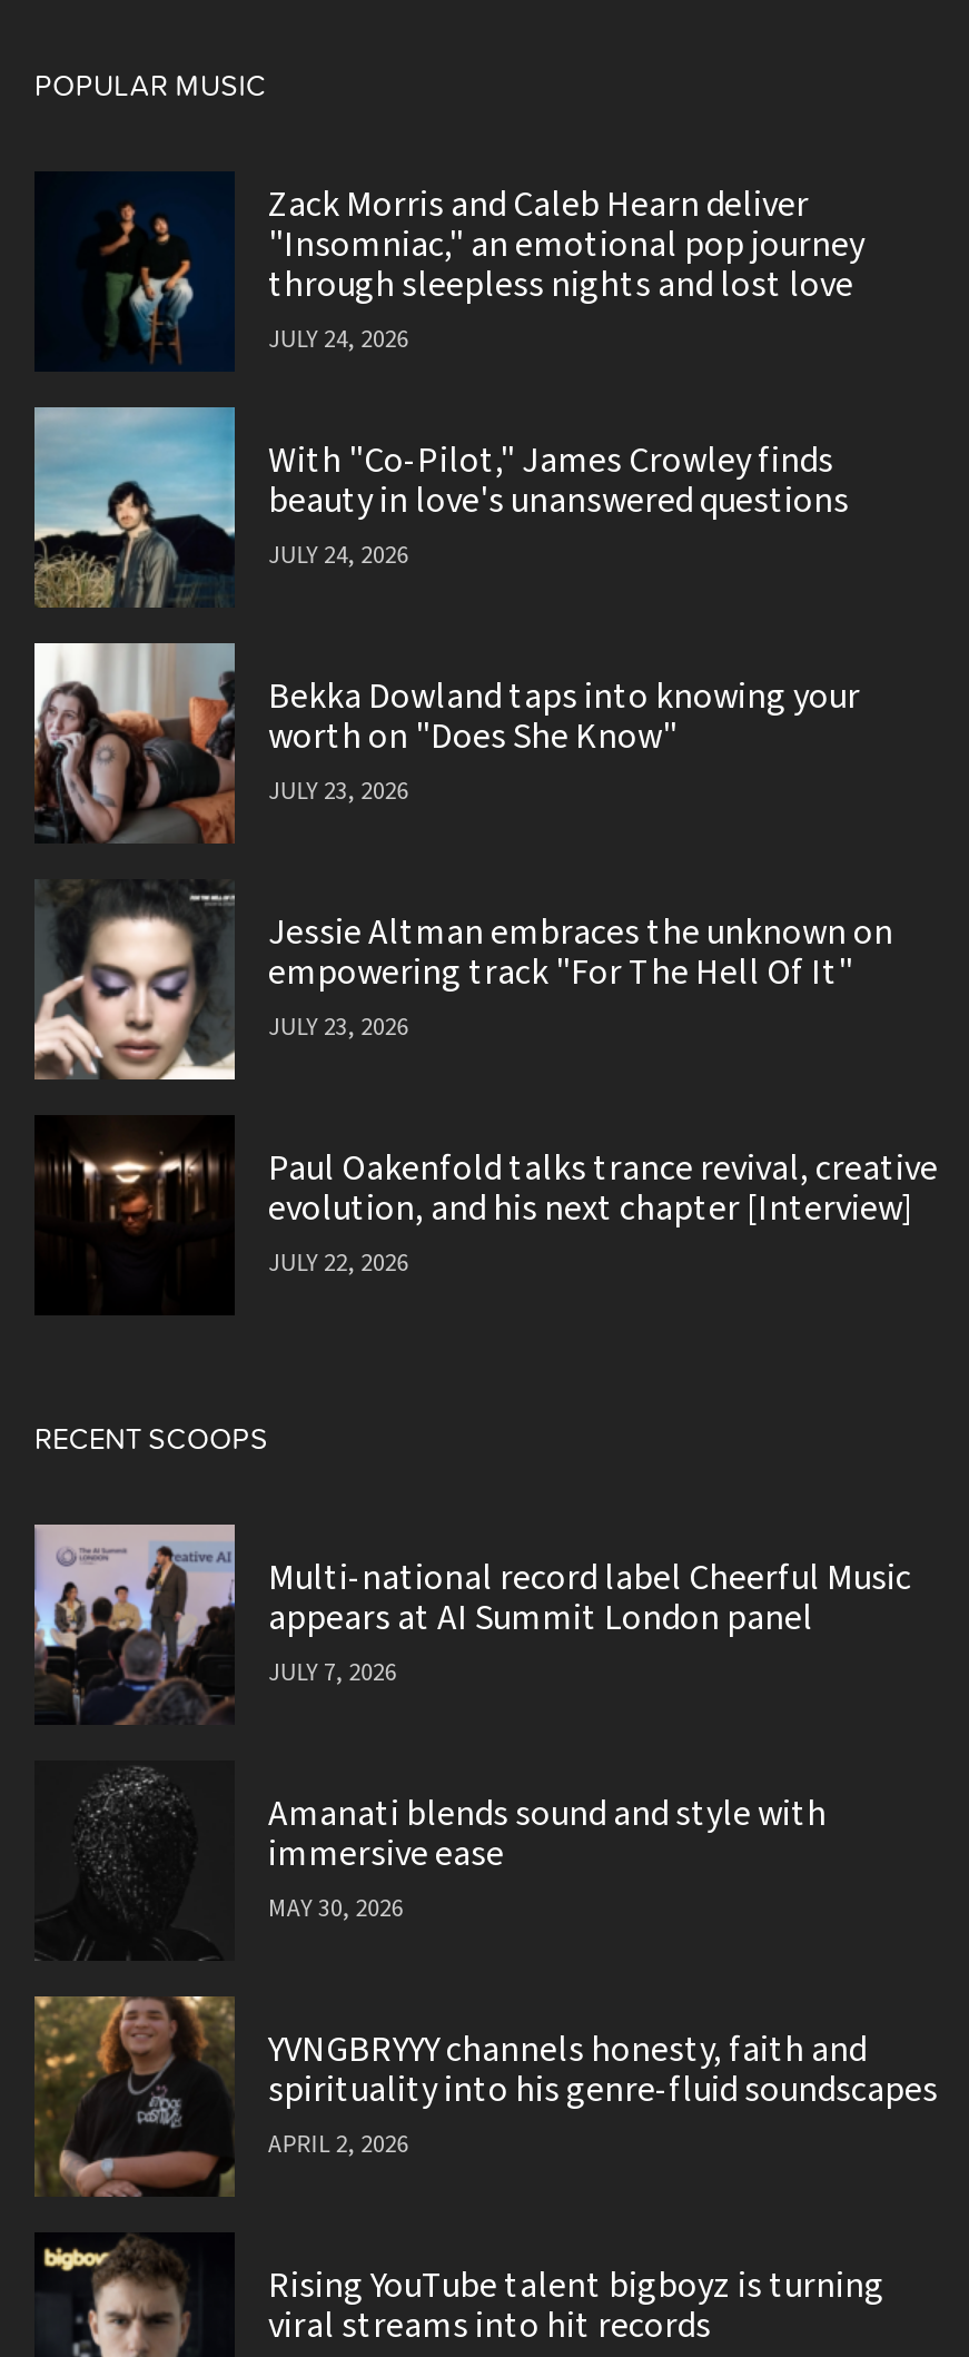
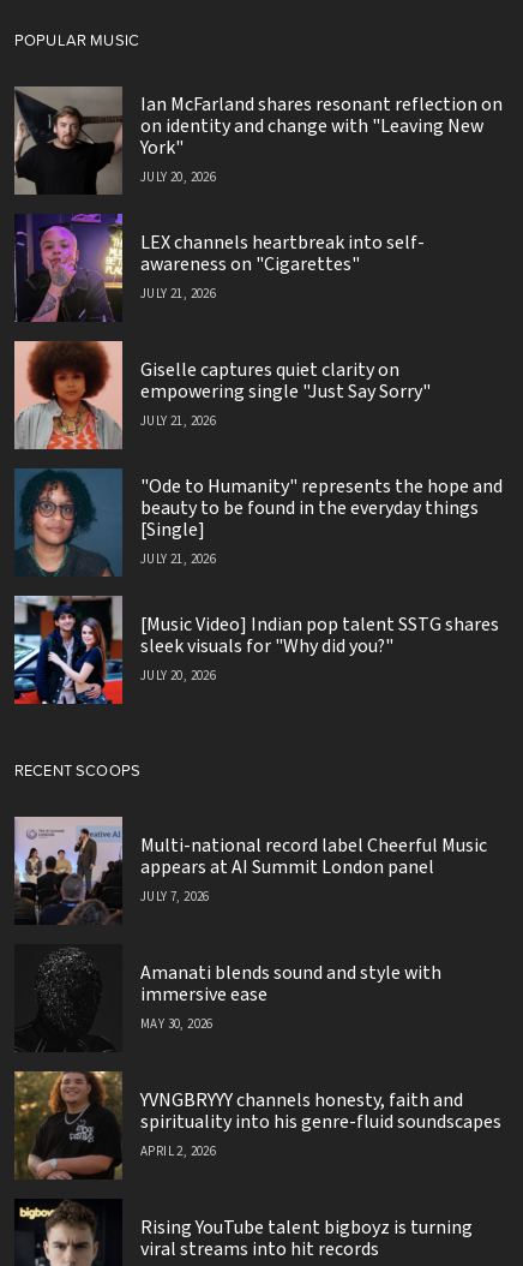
[34,171,864,372] [image] | Zack Morris and Caleb Hearn deliver | "Insomniac," an emotional pop journey | through sleepless nights and lost love | JULY 24, 2026 -> [13,85,503,196] [image] | Ian McFarland shares resonant reflection on | on identity and change with "Leaving New | York" | JULY 20, 2026
[32,405,849,610] [image] | With "Co-Pilot," James Crowley finds | beauty in love's unanswered questions | JULY 24, 2026 -> [13,213,425,323] [image] | LEX channels heartbreak into self- | awareness on "Cigarettes" | JULY 21, 2026
[32,641,860,844] [image] | Bekka Dowland taps into knowing your | worth on "Does She Know" | JULY 23, 2026 -> [13,340,431,450] [image] | Giselle captures quiet clarity on | empowering single "Just Say Sorry" | JULY 21, 2026
[32,879,893,1082] [image] | Jessie Altman embraces the unknown on | empowering track "For The Hell Of It" | JULY 23, 2026 -> [14,467,503,577] [image] | "Ode to Humanity" represents the hope and | beauty to be found in the everyday things | [Single] | JULY 21, 2026
[34,1115,938,1315] [image] | Paul Oakenfold talks trance revival, creative | evolution, and his next chapter [Interview] | JULY 22, 2026 -> [13,595,499,705] [image] | [Music Video] Indian pop talent SSTG shares | sleek visuals for "Why did you?" | JULY 20, 2026

